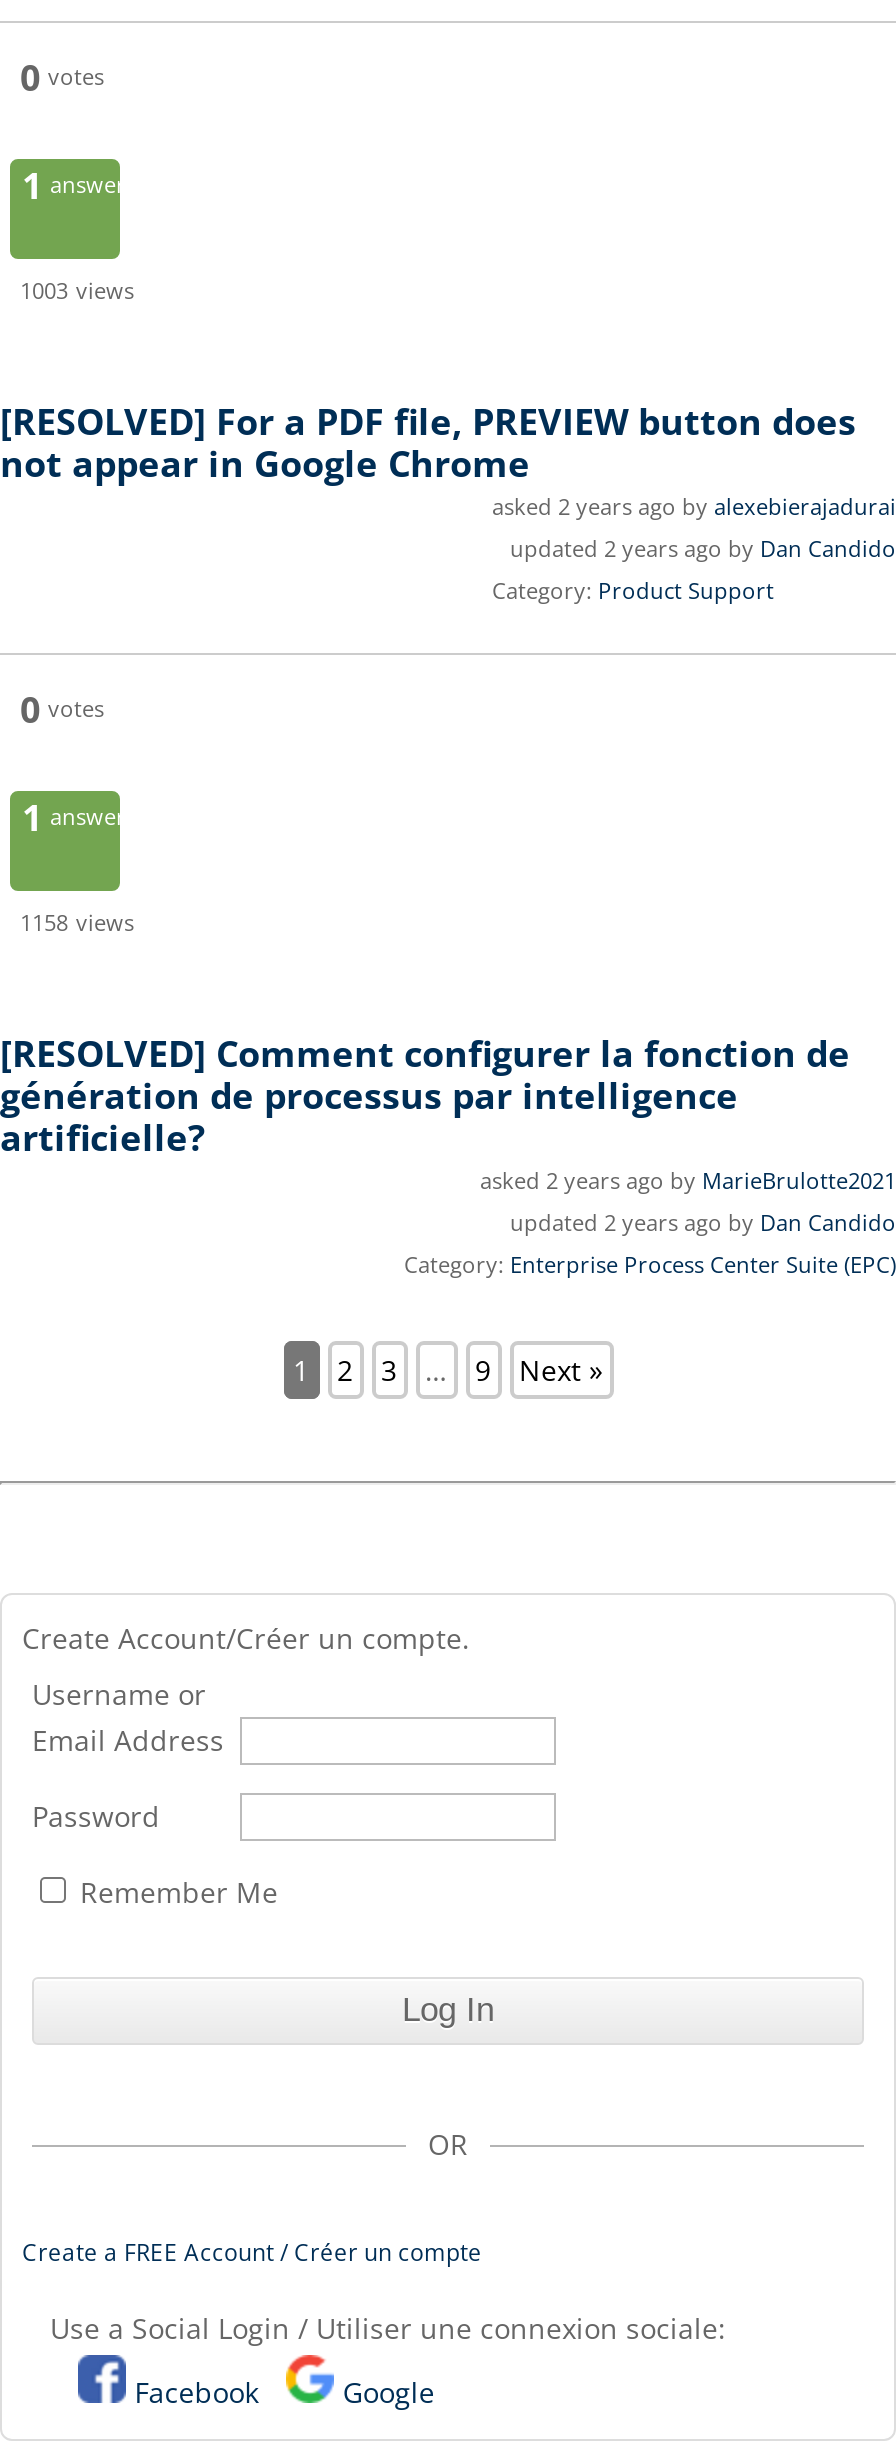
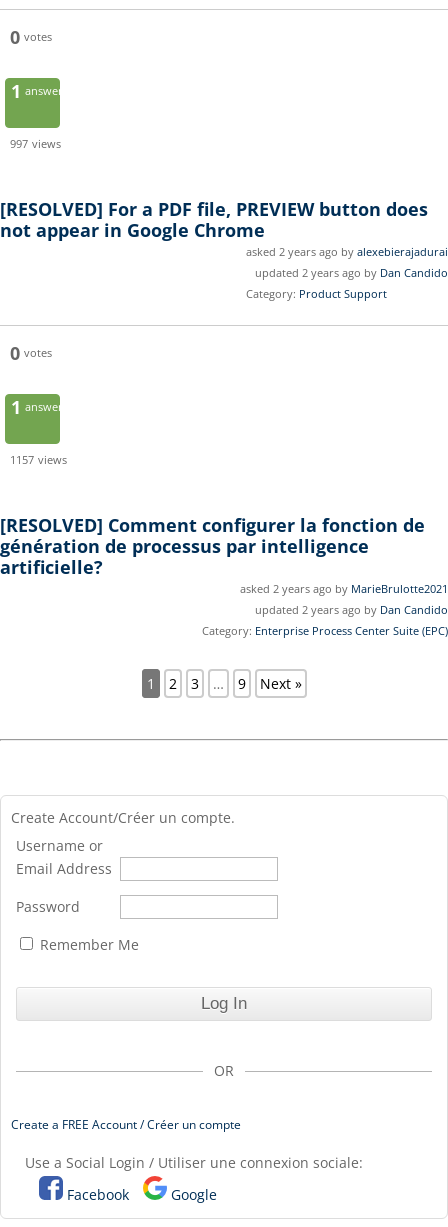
[20,275,134,305] 1003 views -> [10,136,61,151] 997 views
[20,907,134,937] 1158 views -> [10,452,67,467] 1157 views

